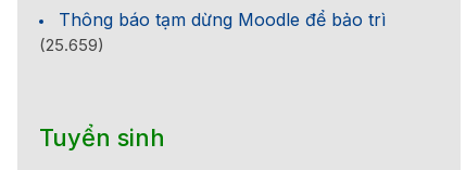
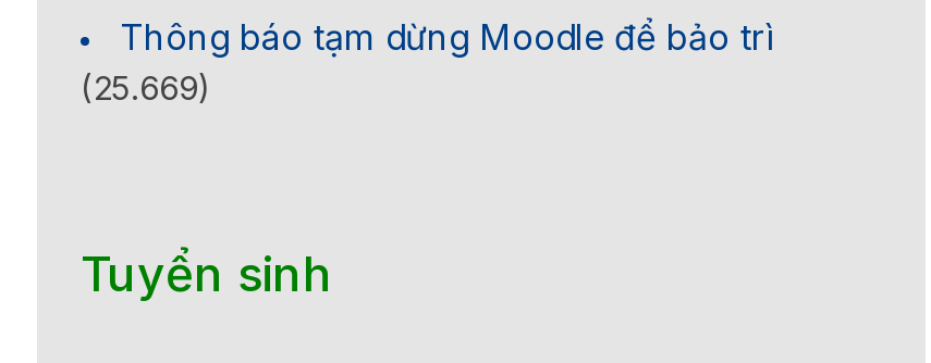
[39,35,104,55] (25.659) -> [81,67,211,108] (25.669)

